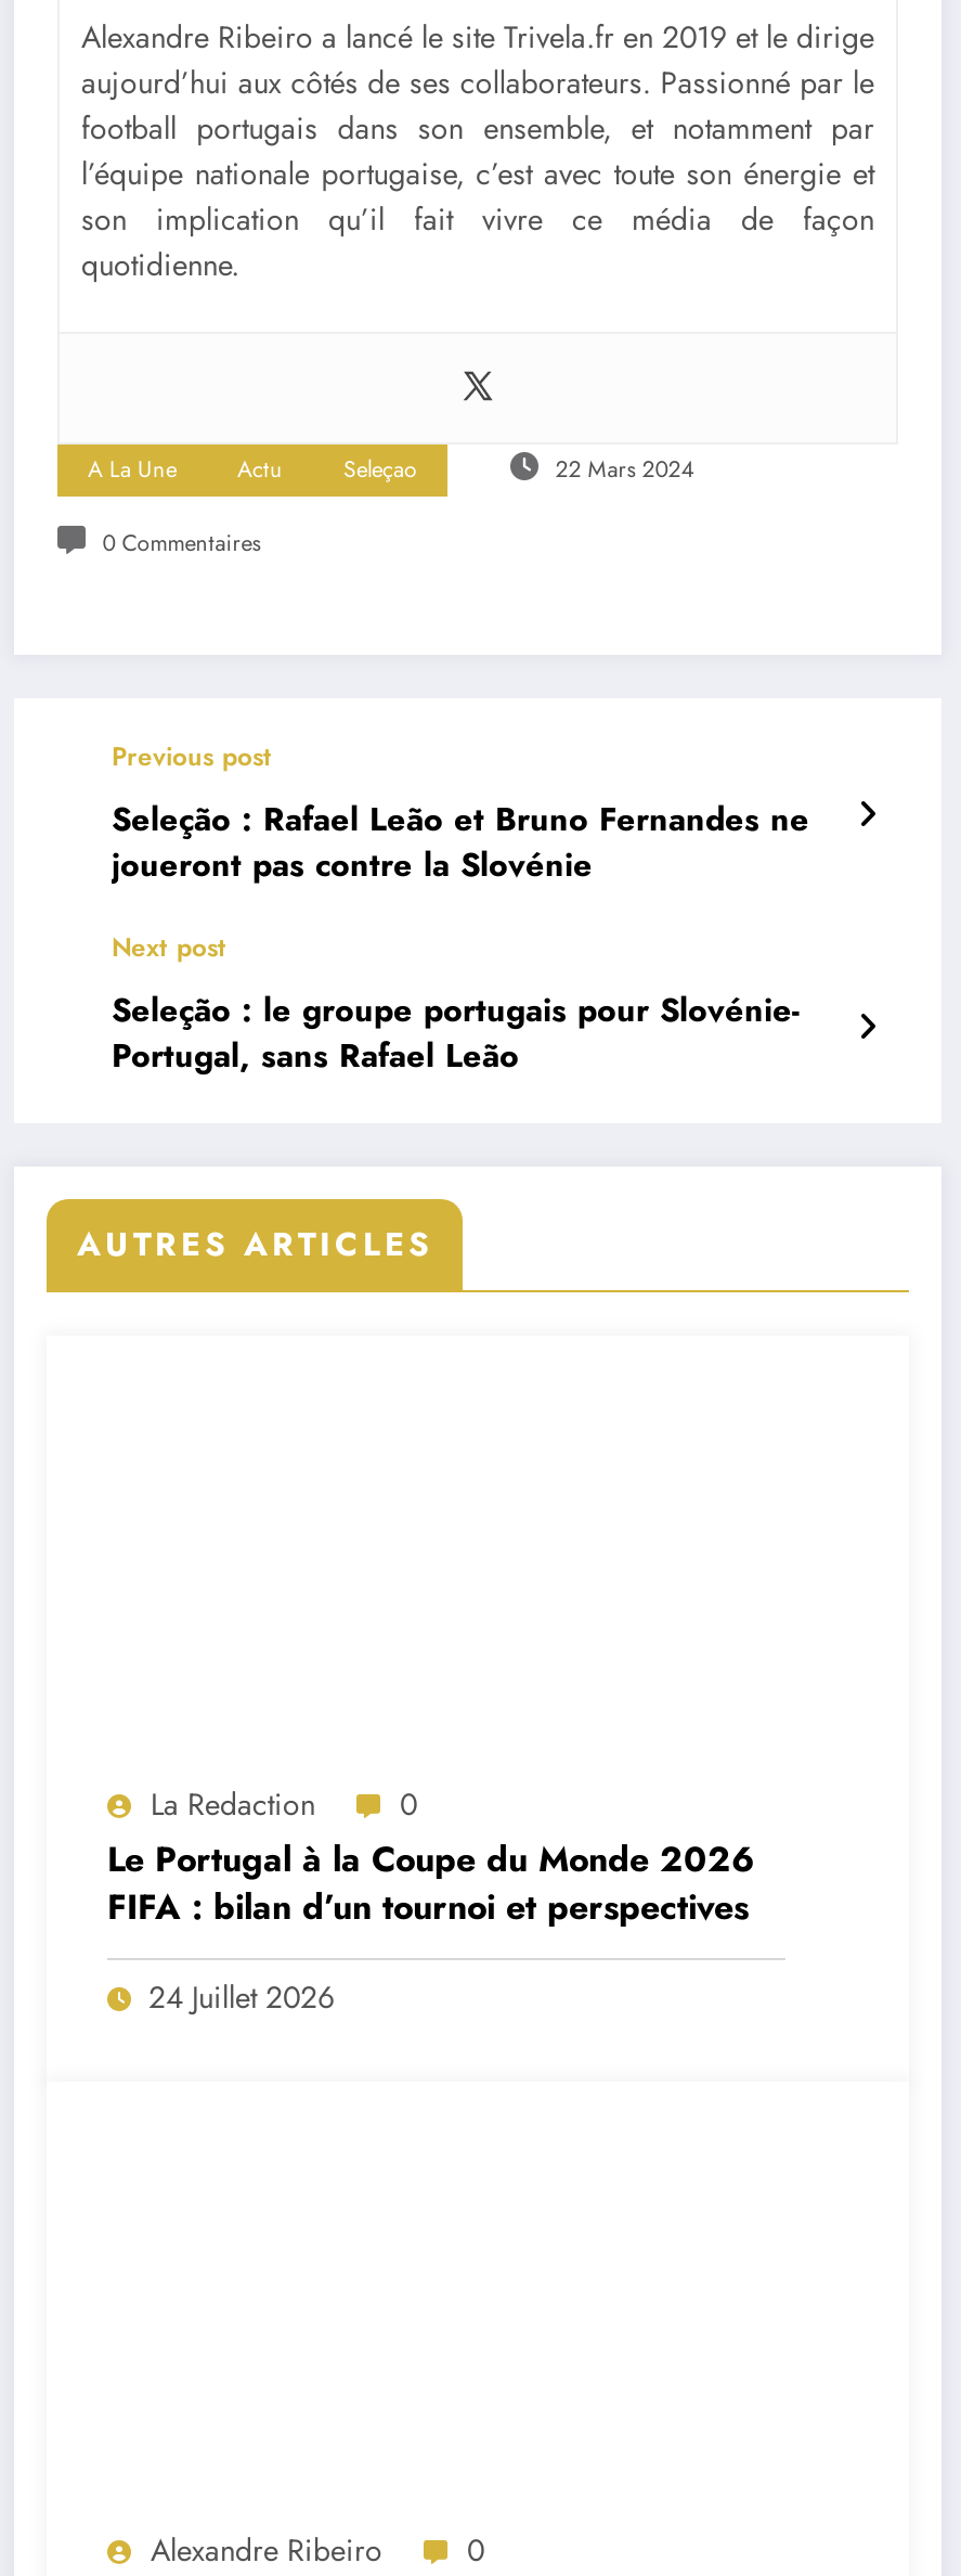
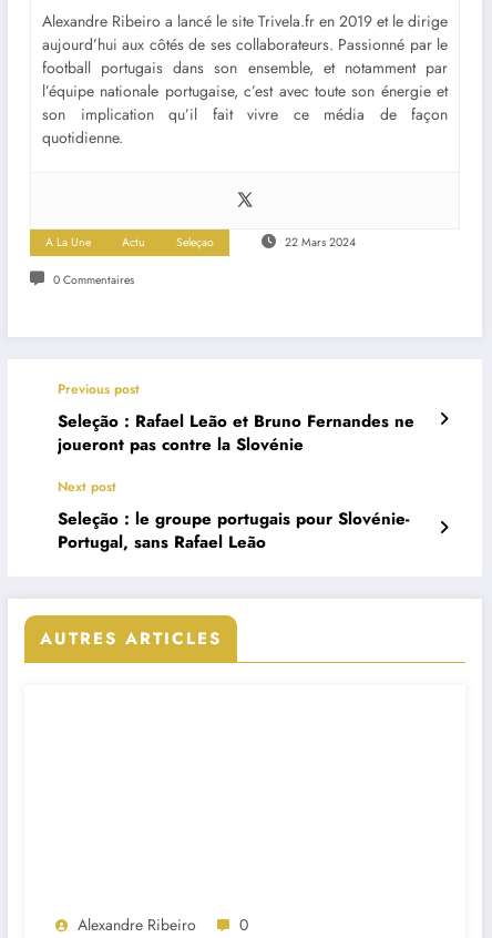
[107,1782,755,2018] La Redaction | 0 | Le Portugal à la Coupe du Monde 2026 | FIFA : bilan d’un tournoi et perspectives | 24 Juillet 2026 -> none

